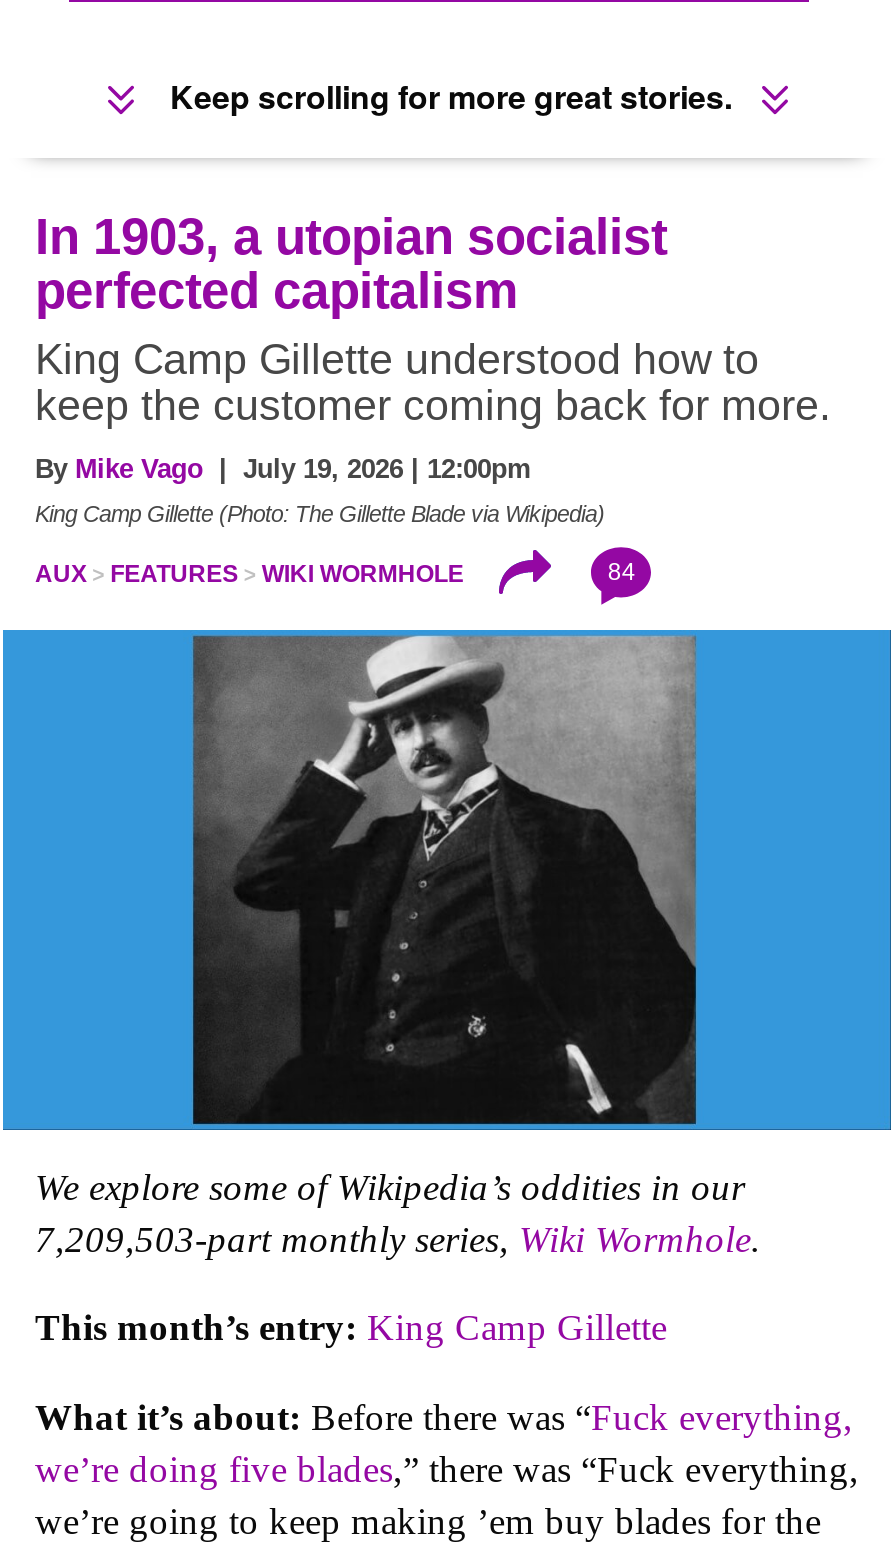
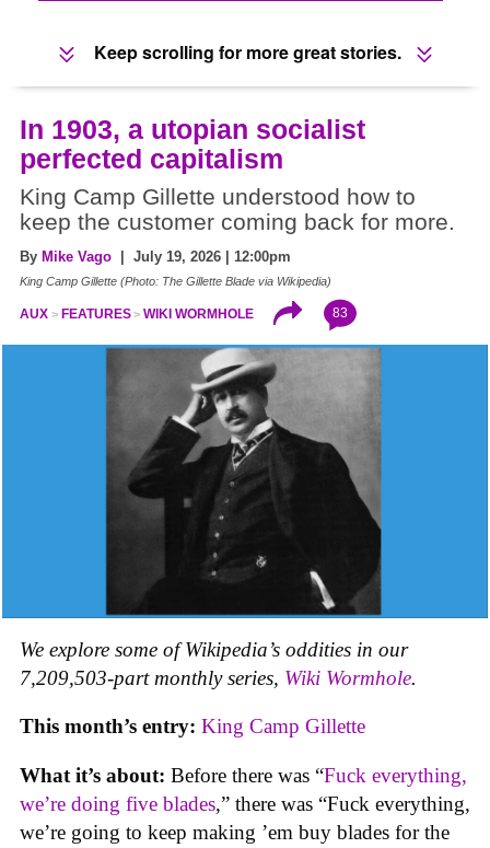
[608,558,636,586] 84 -> [333,305,348,321] 83

